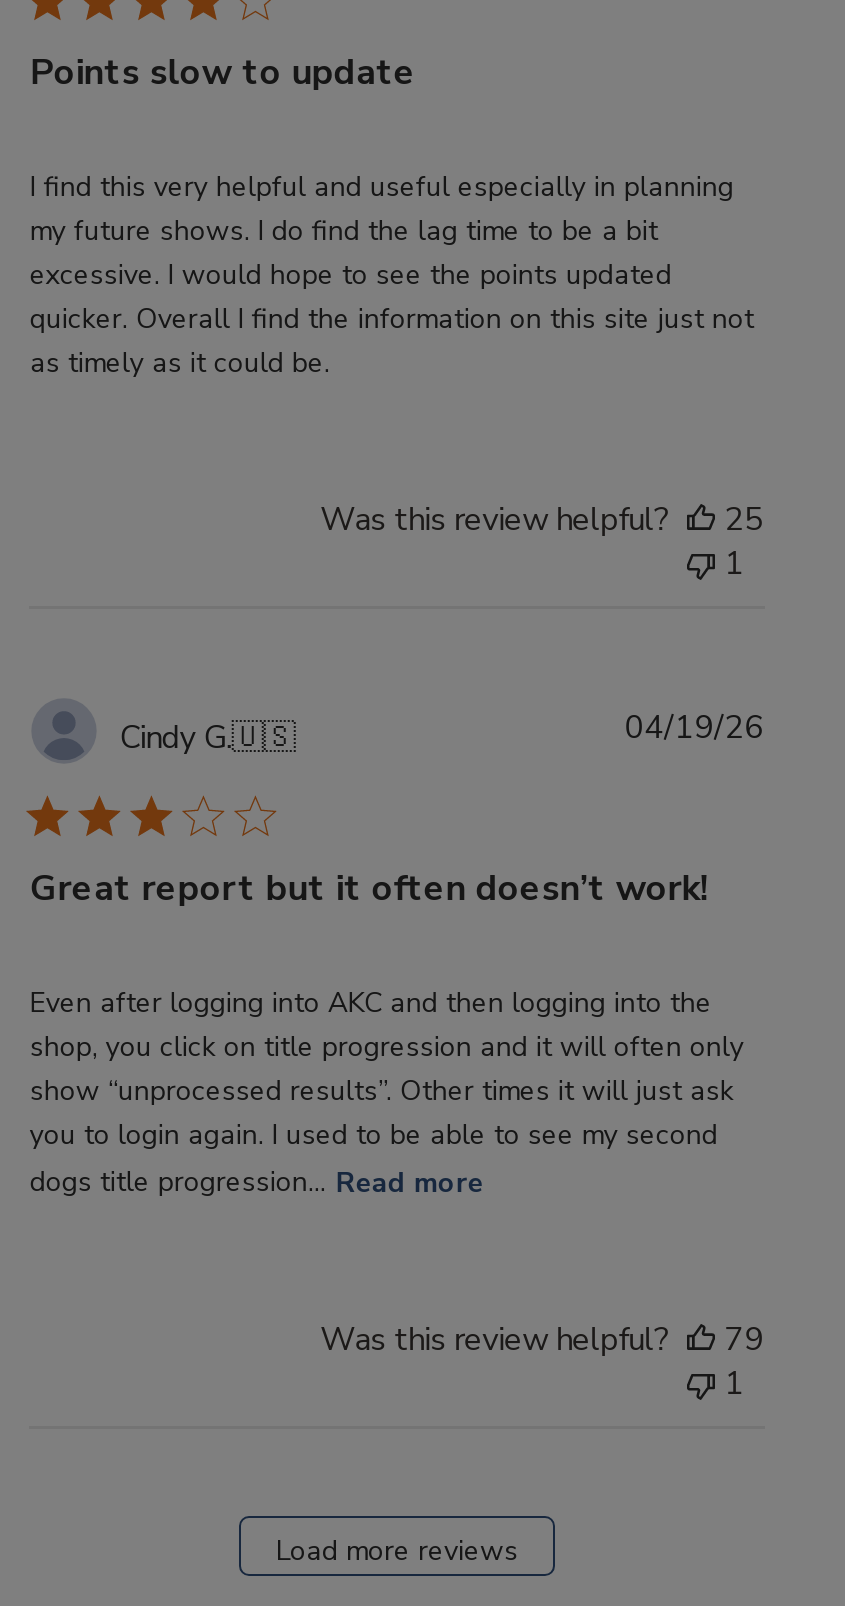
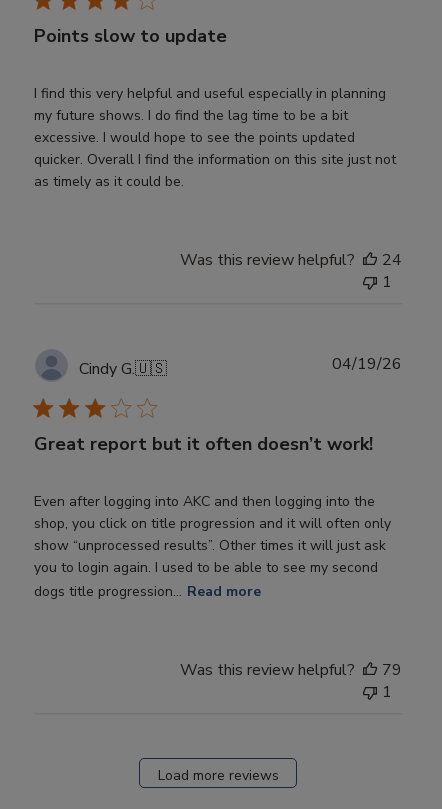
[320,498,764,542] Was this review helpful? 25 -> [180,249,402,271] Was this review helpful? 24

